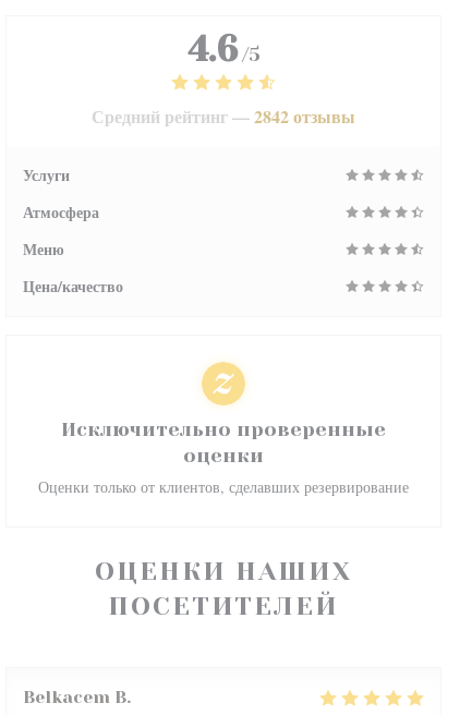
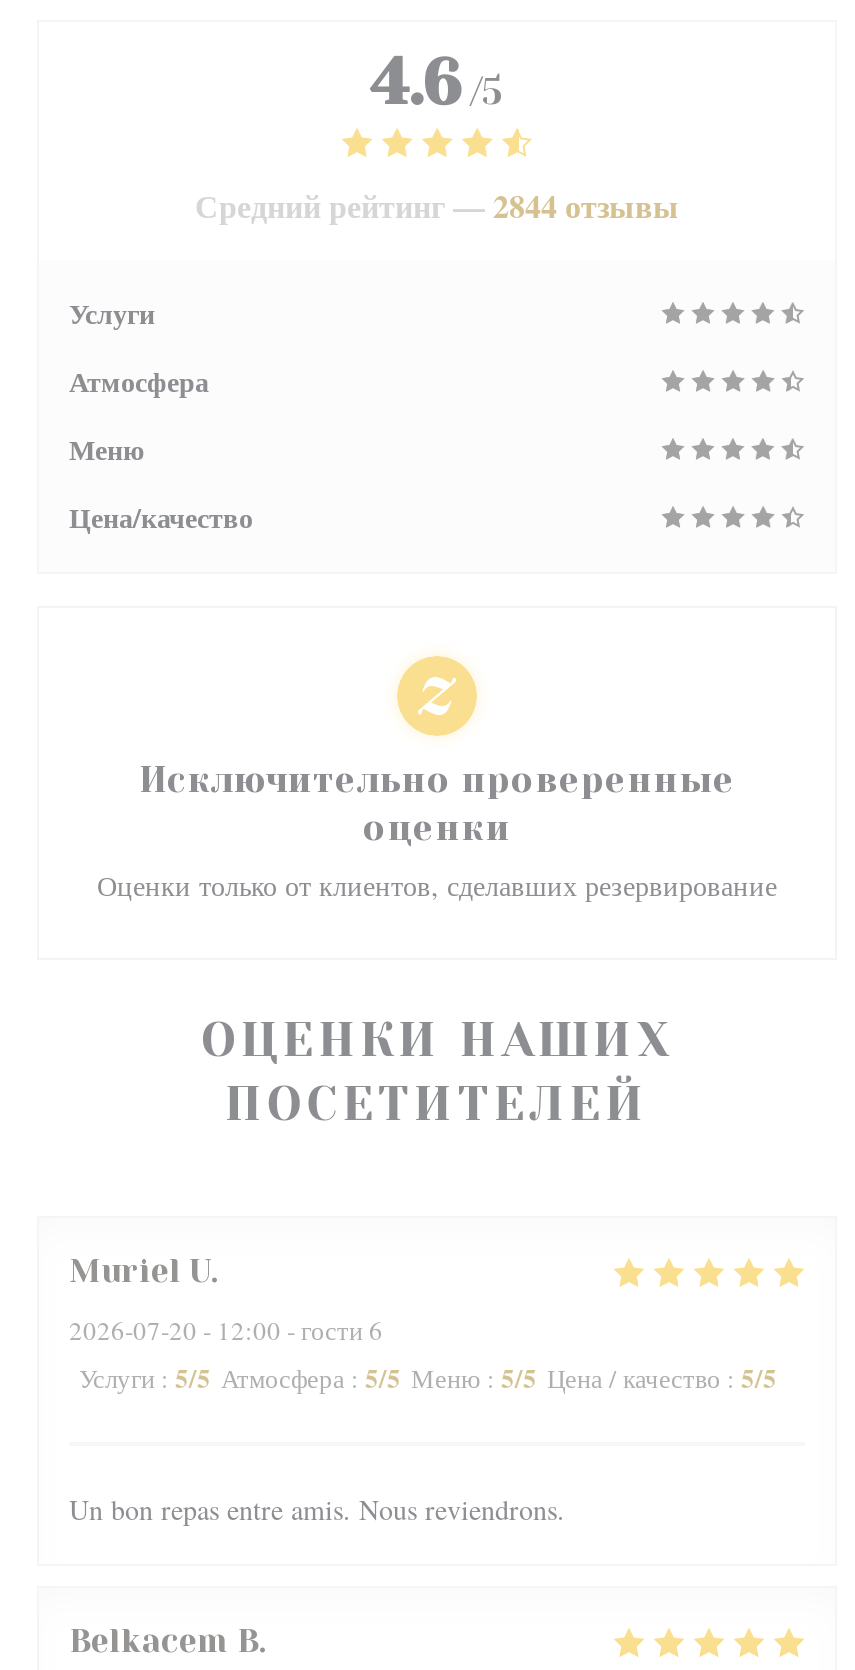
[92,104,355,129] Средний рейтинг — 2842 отзывы -> [195,182,679,228] Средний рейтинг — 2844 отзывы
none -> [69,1252,777,1528] Muriel U | 2026-07-20 - 12:00 - гости 6 | Услуги: 5/5 Атмосфера: 5/5 Меню: 5/5 Цена / качество: 5/5 | Un bon repas entre amis. Nous reviendrons.

